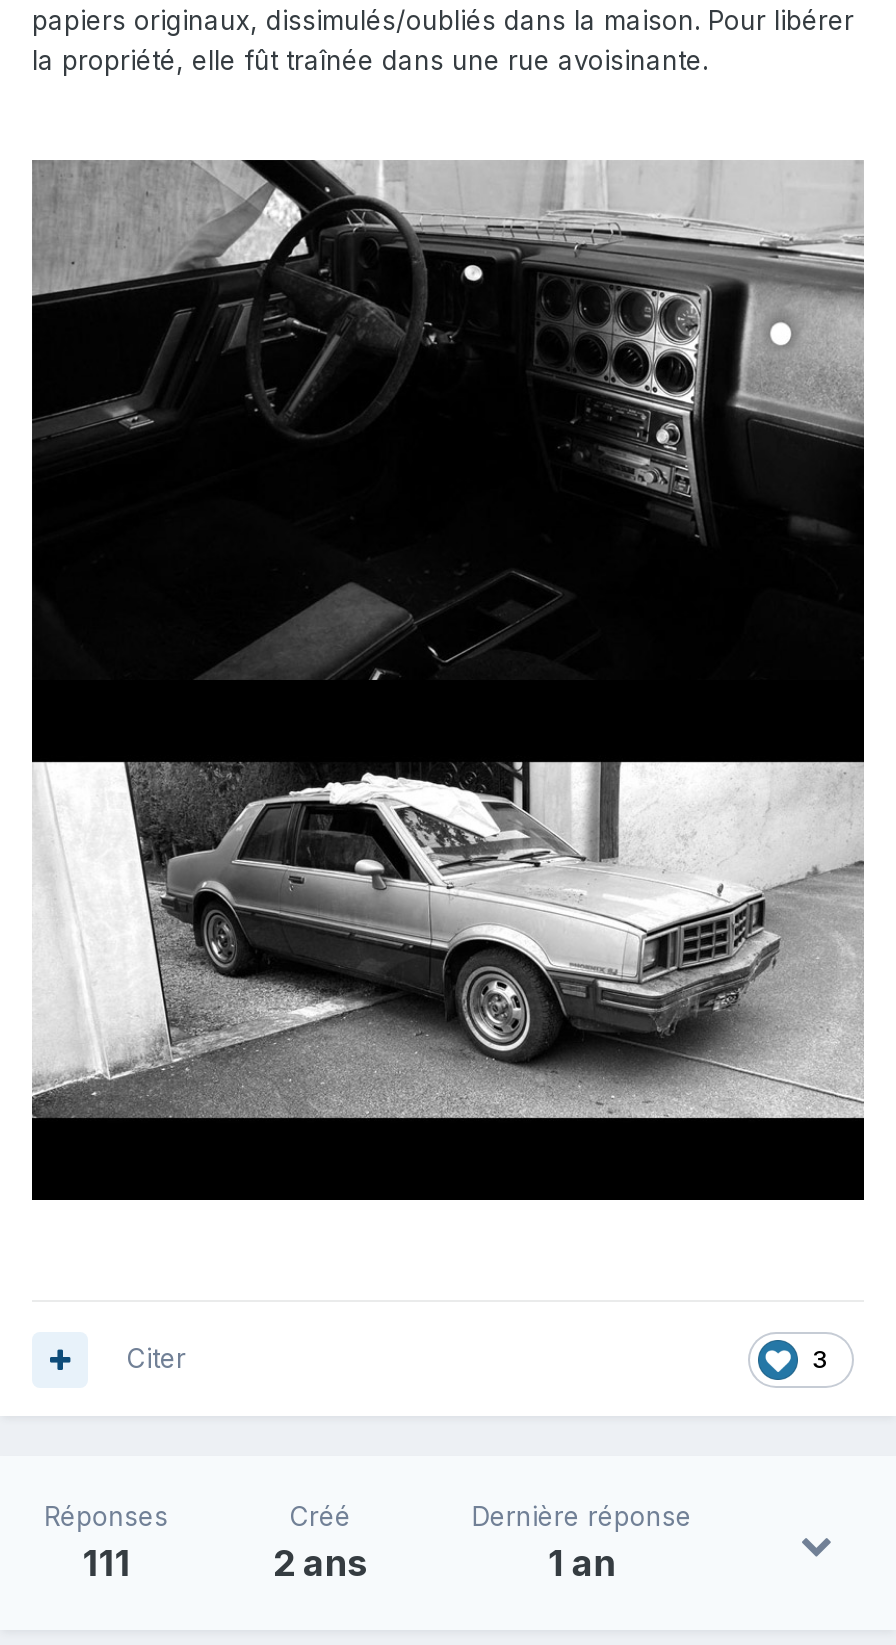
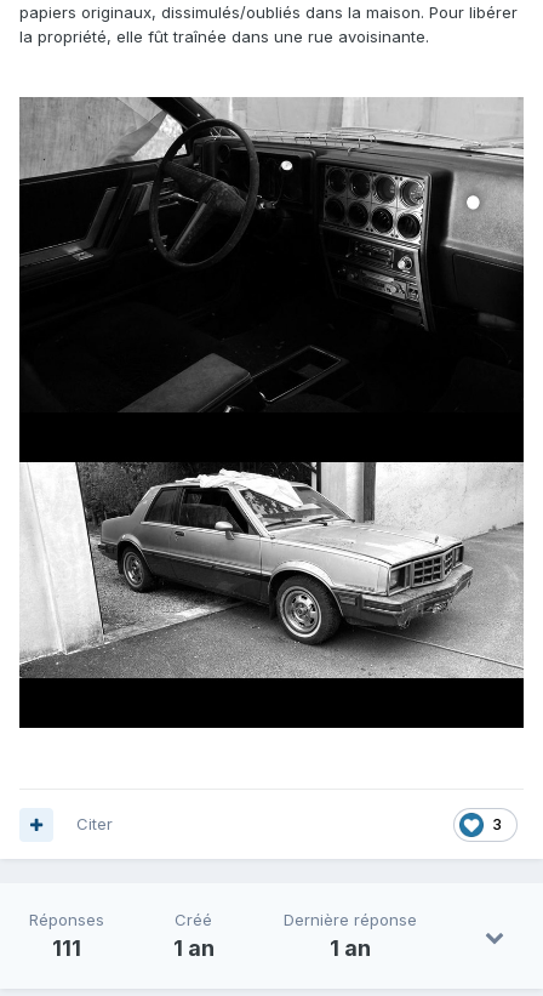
[273,1543,367,1585] 2 ans -> [173,936,215,961] 1 an

